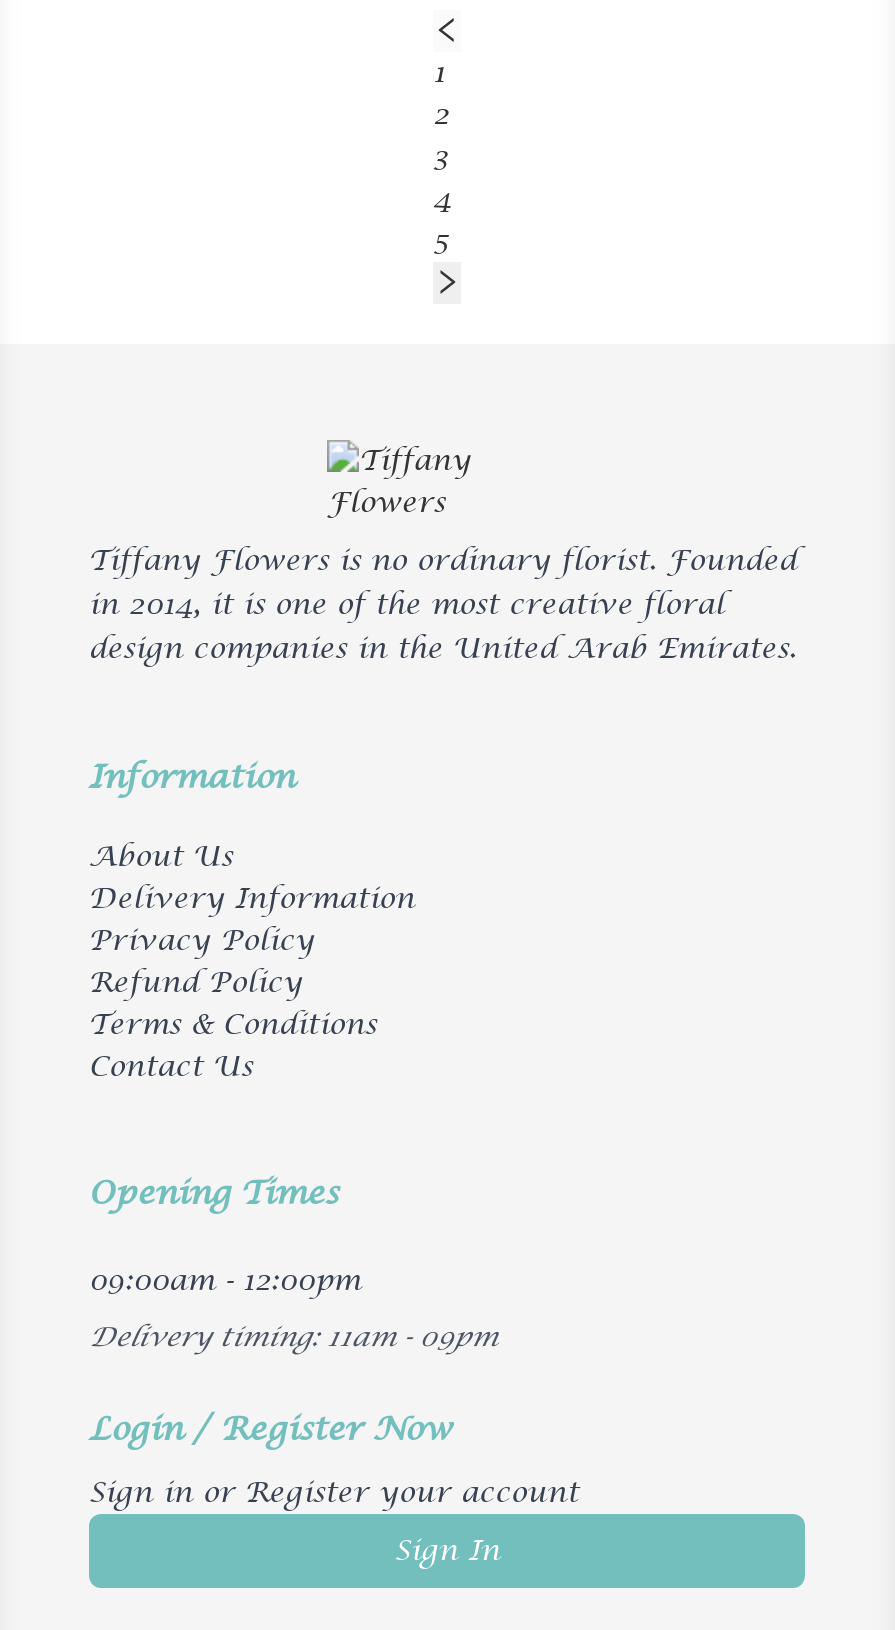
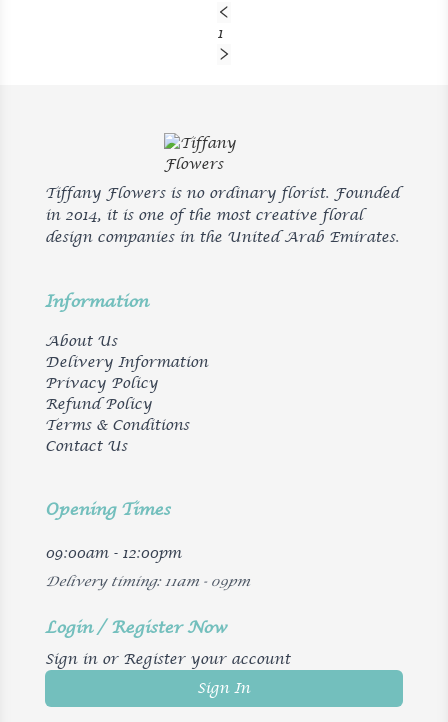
[433,96,451,260] 2 | 3 | 4 | 5 -> none

